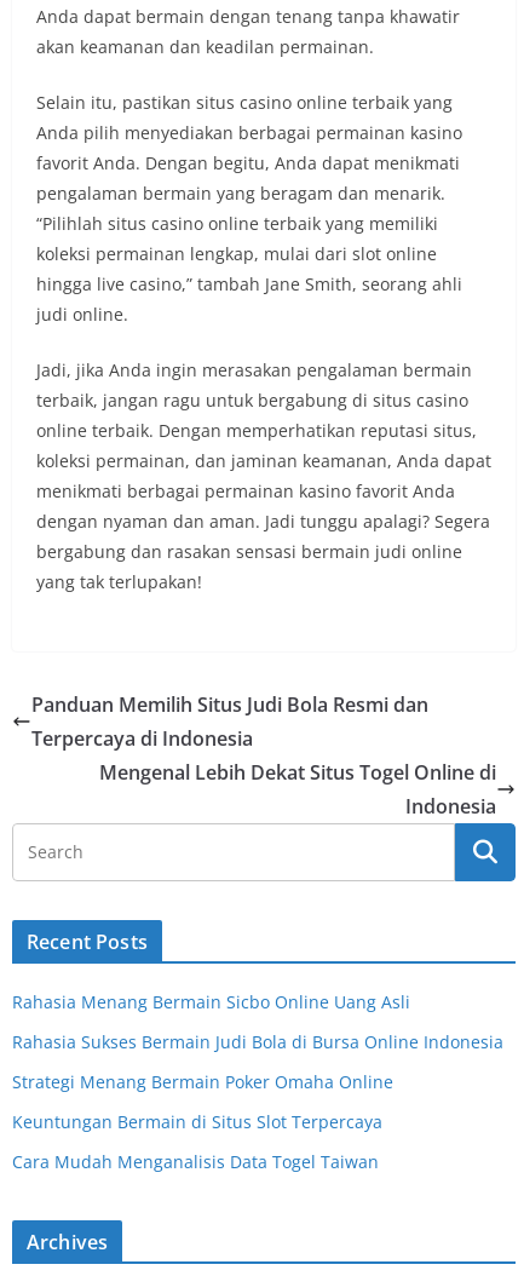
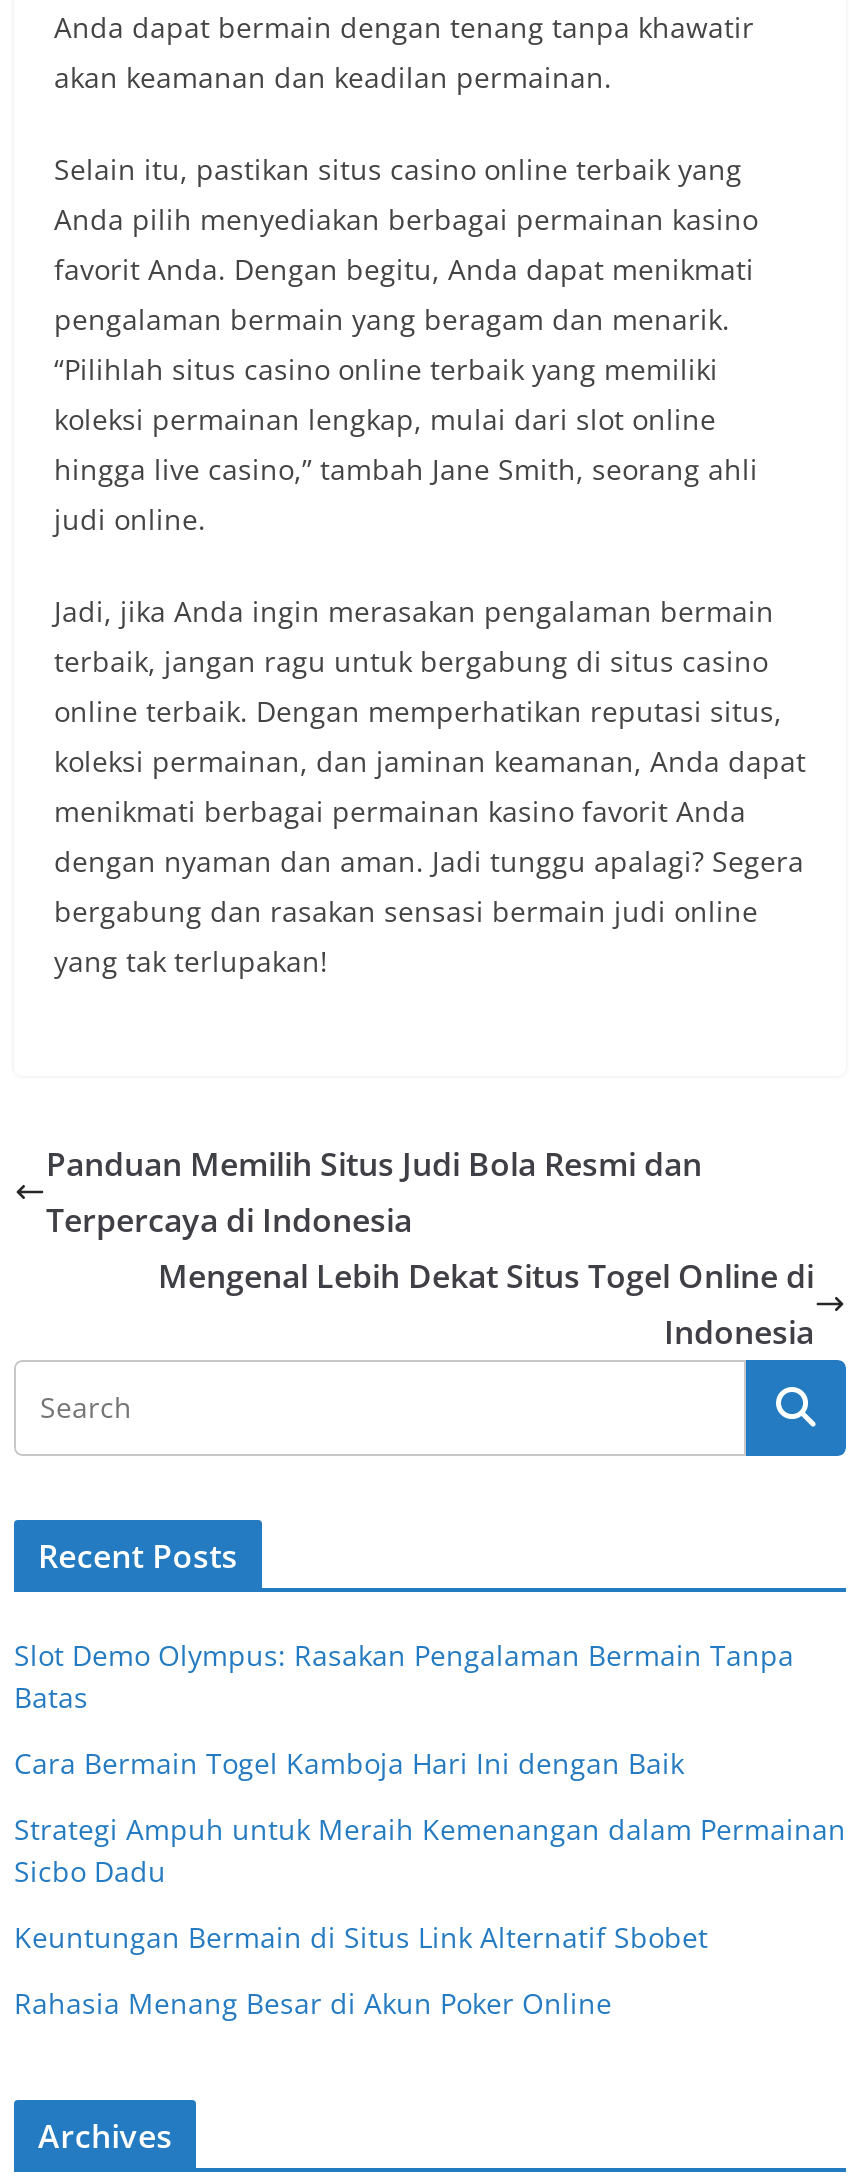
[12,990,410,1013] Rahasia Menang Bermain Sicbo Online Uang Asli -> [14,1636,794,1716] Slot Demo Olympus: Rasakan Pengalaman Bermain Tanpa | Batas
[12,1030,503,1053] Rahasia Sukses Bermain Judi Bola di Bursa Online Indonesia -> [14,1744,684,1782] Cara Bermain Togel Kamboja Hari Ini dengan Baik
[12,1070,393,1093] Strategi Menang Bermain Poker Omaha Online -> [14,1810,846,1890] Strategi Ampuh untuk Meraih Kemenangan dalam Permainan | Sicbo Dadu
[12,1110,382,1133] Keuntungan Bermain di Situs Slot Terpercaya -> [14,1918,708,1956] Keuntungan Bermain di Situs Link Alternatif Sbobet
[12,1150,379,1173] Cara Mudah Menganalisis Data Togel Taiwan -> [14,1984,612,2022] Rahasia Menang Besar di Akun Poker Online

